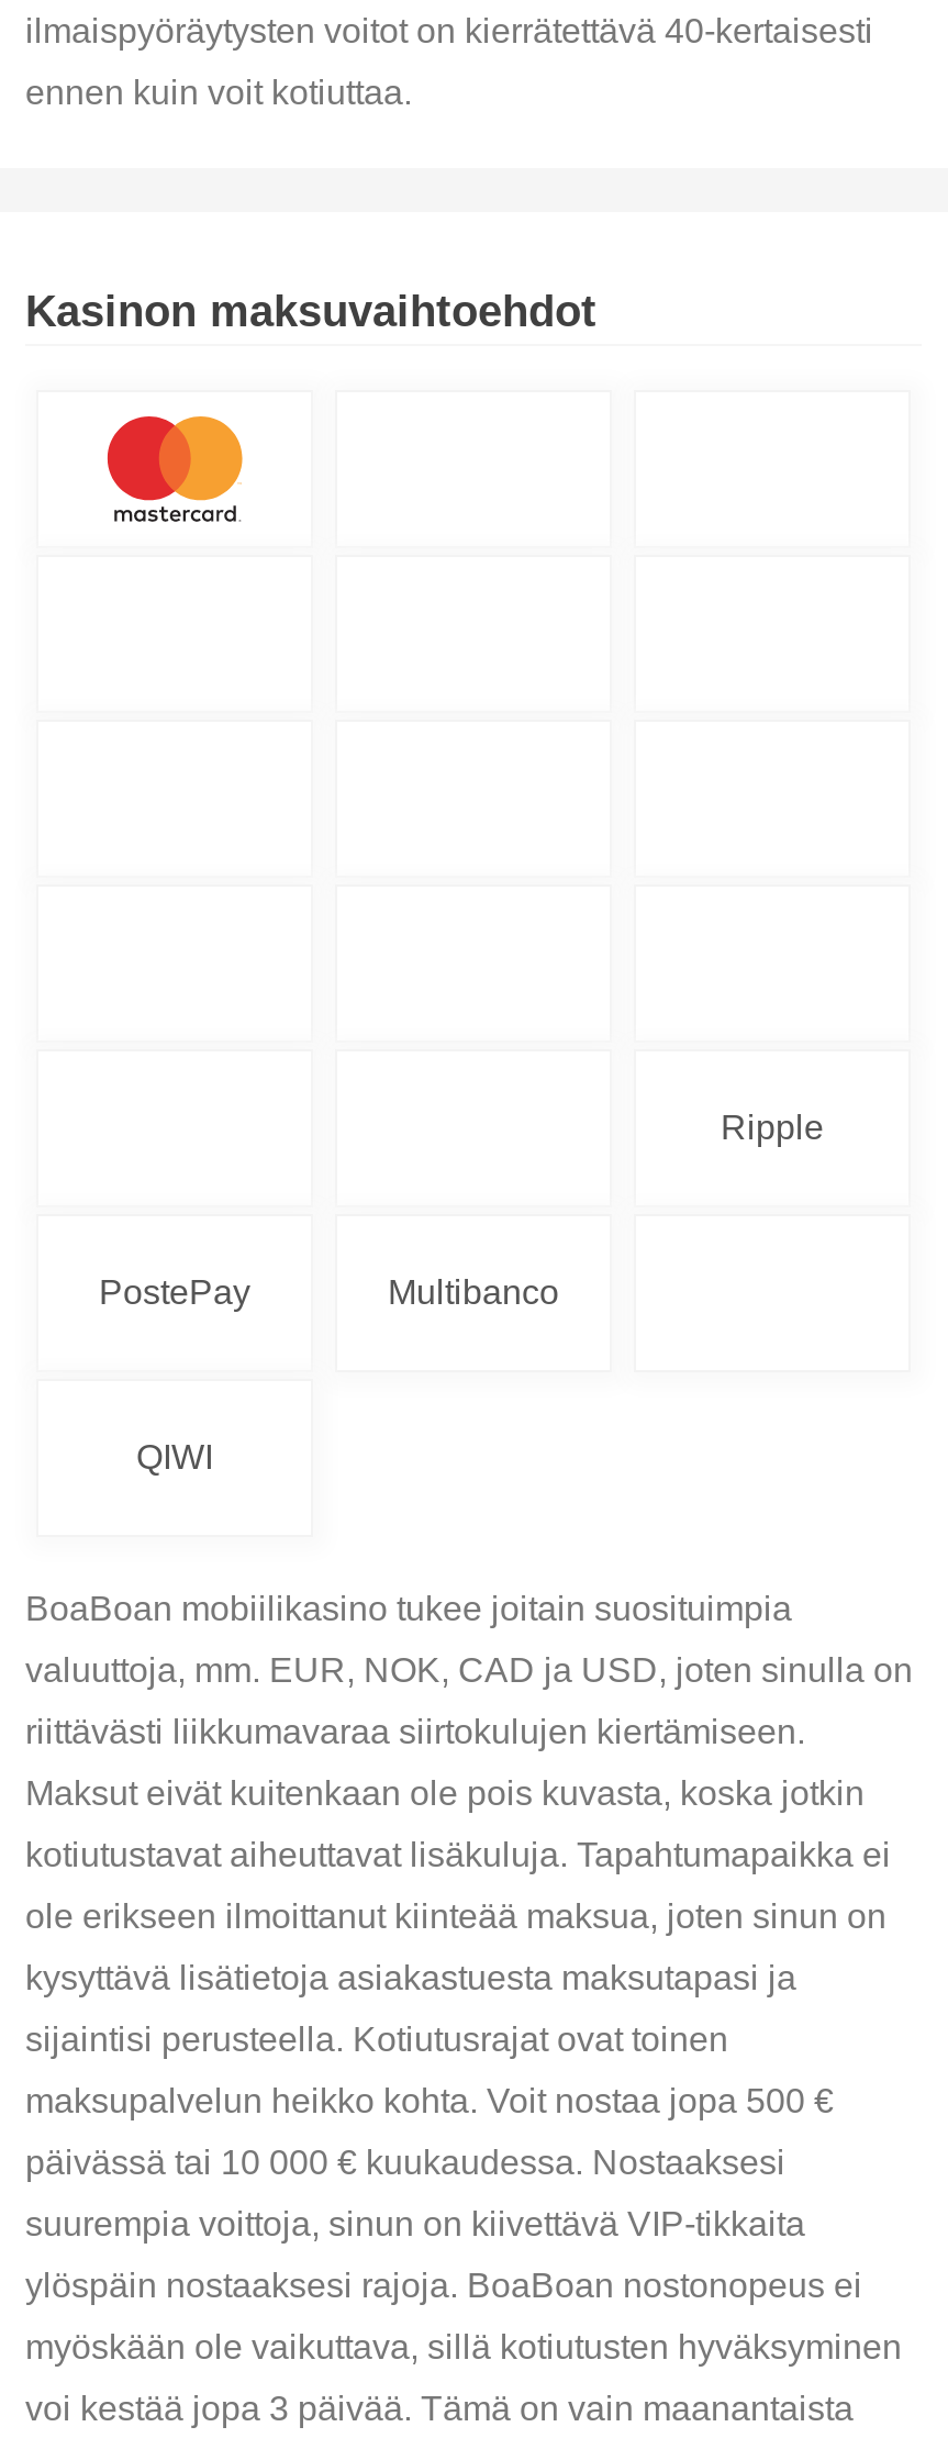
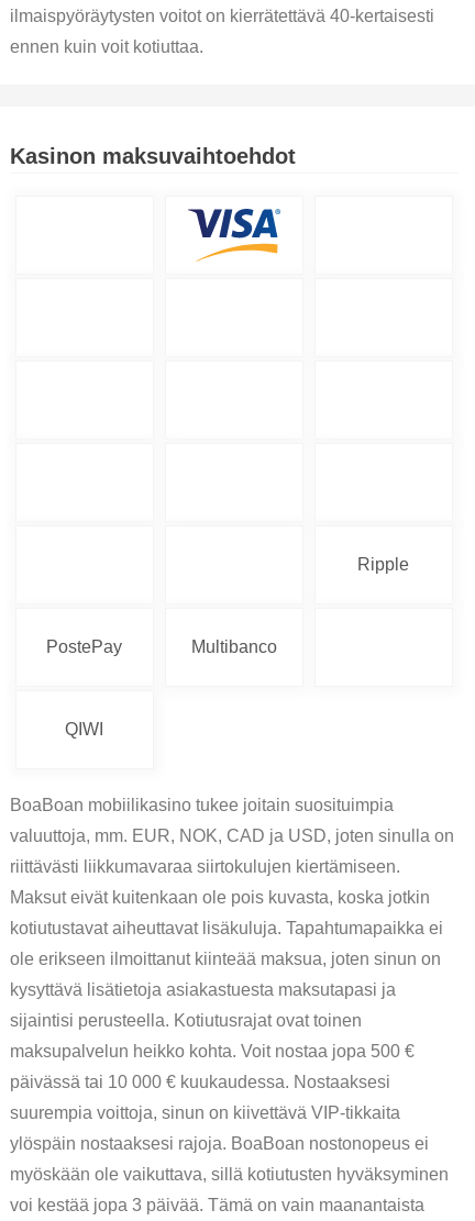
none -> [187,207,281,263] [image]
[104,414,245,524] [image] -> none

